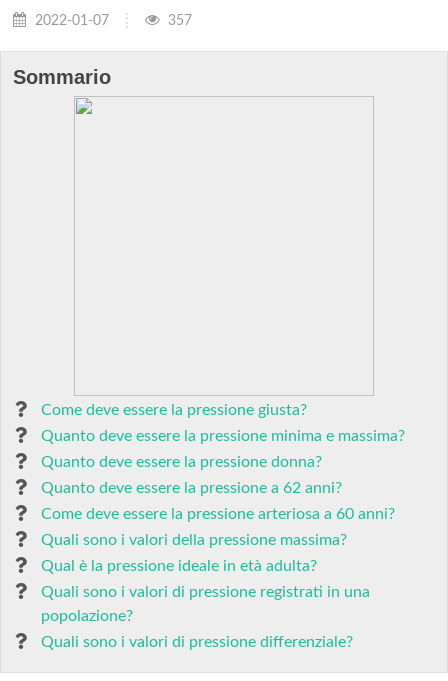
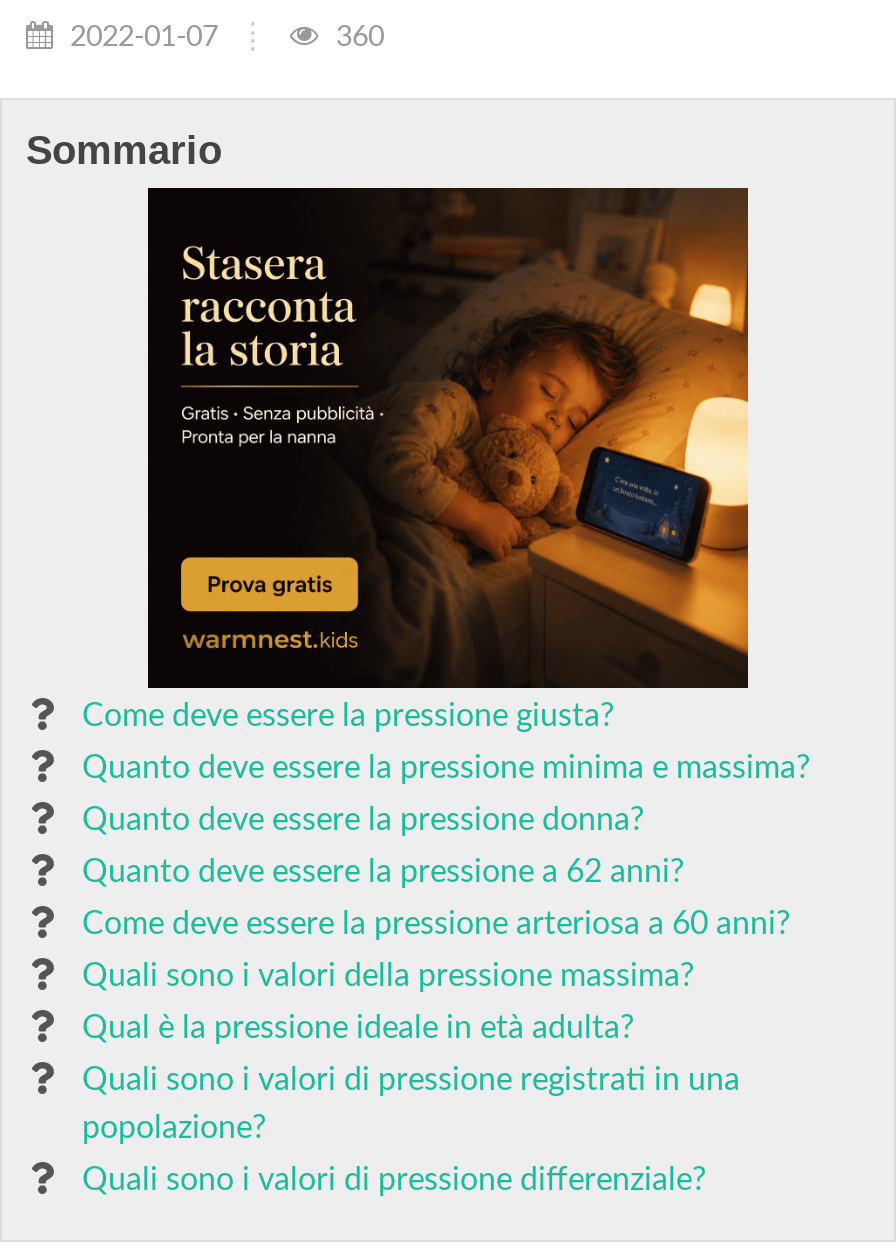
[164,13,192,28] 357 -> [328,22,384,52] 360
none -> [146,186,750,690] [image]

